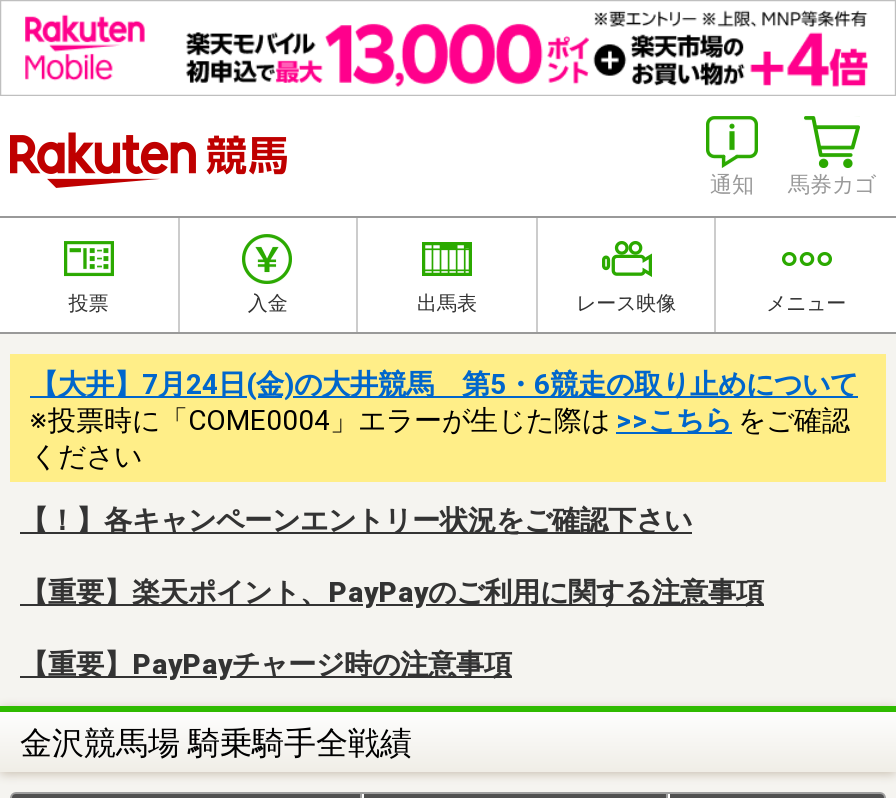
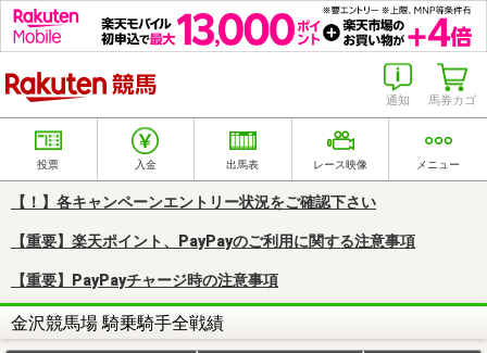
[30,368,858,472] 【大井】7月24日(金)の大井競馬 第5・6競走の取り止めについて | ※投票時に「COME0004」エラーが生じた際は>>こちらをご確認 | ください -> none

